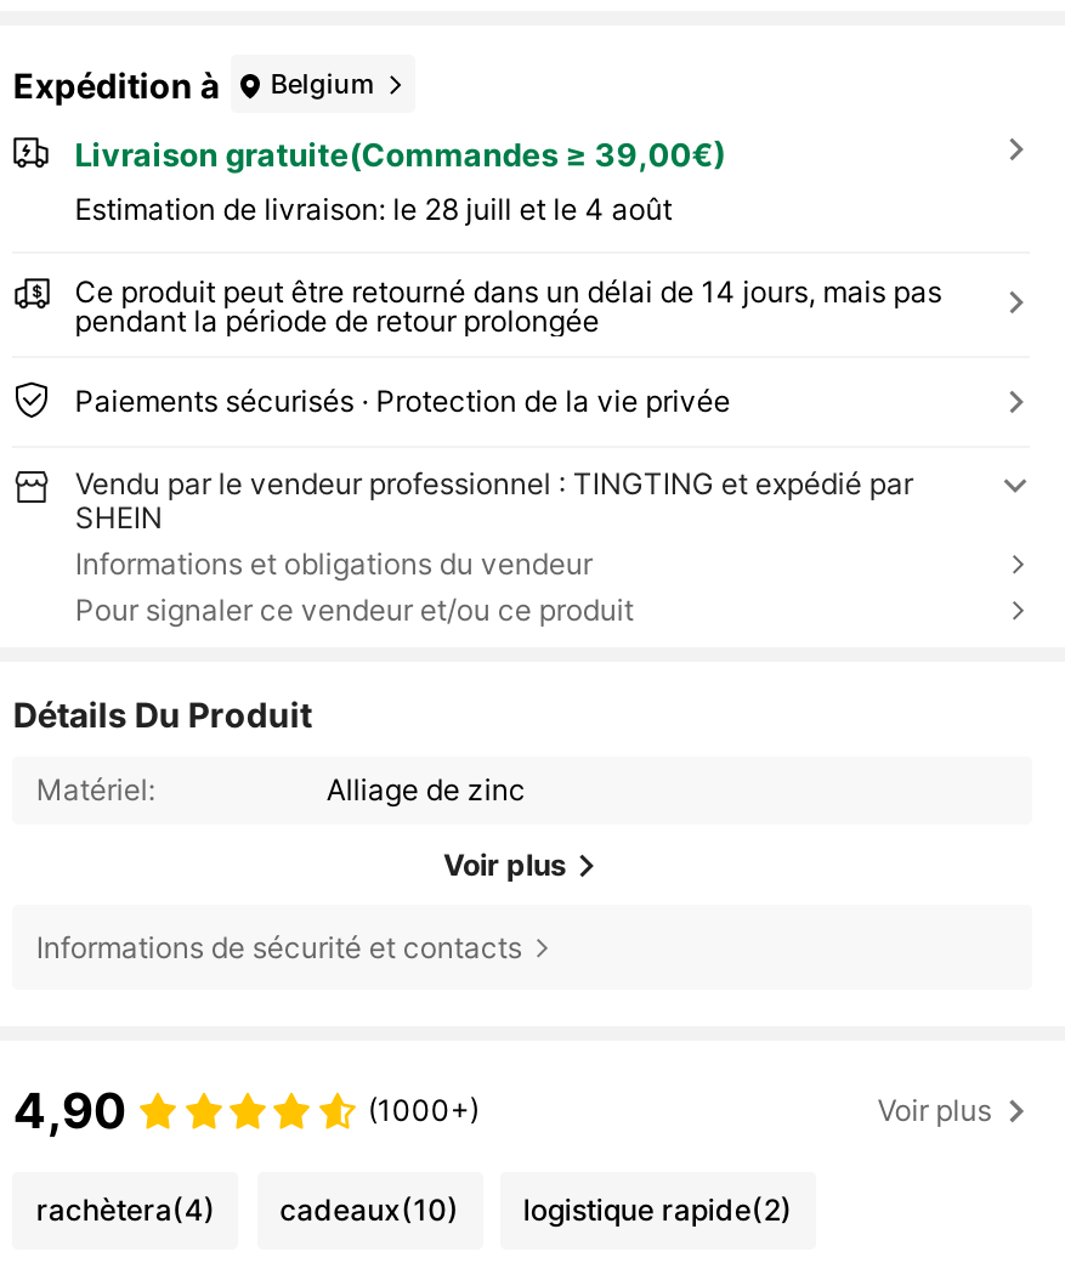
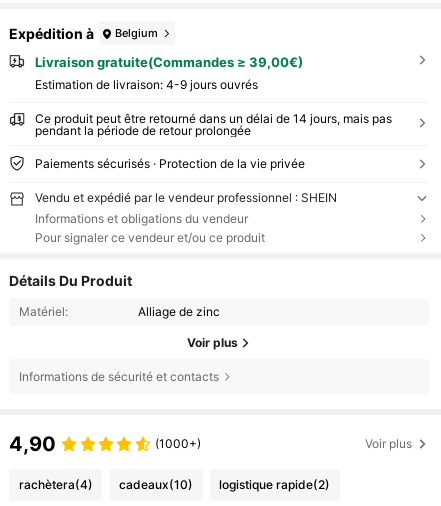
[75,190,672,227] Estimation de livraison: le 28 juill et le 4 août -> [35,77,258,92] Estimation de livraison: 4-9 jours ouvrés
[75,466,913,536] Vendu par le vendeur professionnel : TINGTING et expédié par | SHEIN -> [35,190,337,205] Vendu et expédié par le vendeur professionnel : SHEIN

